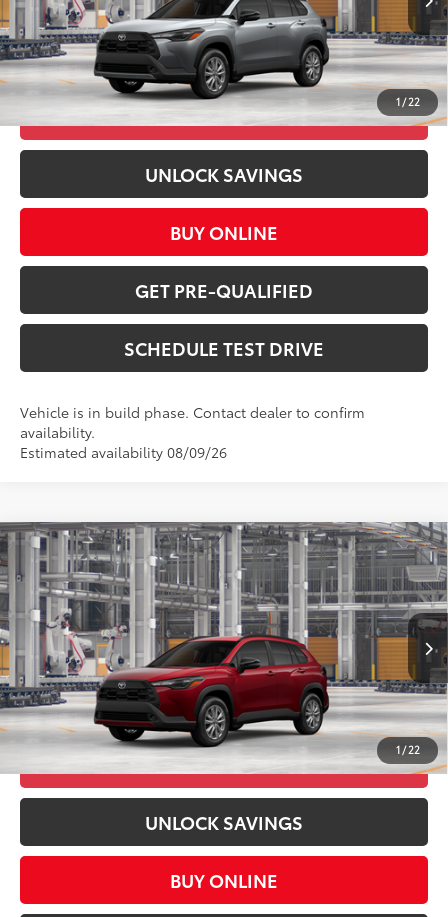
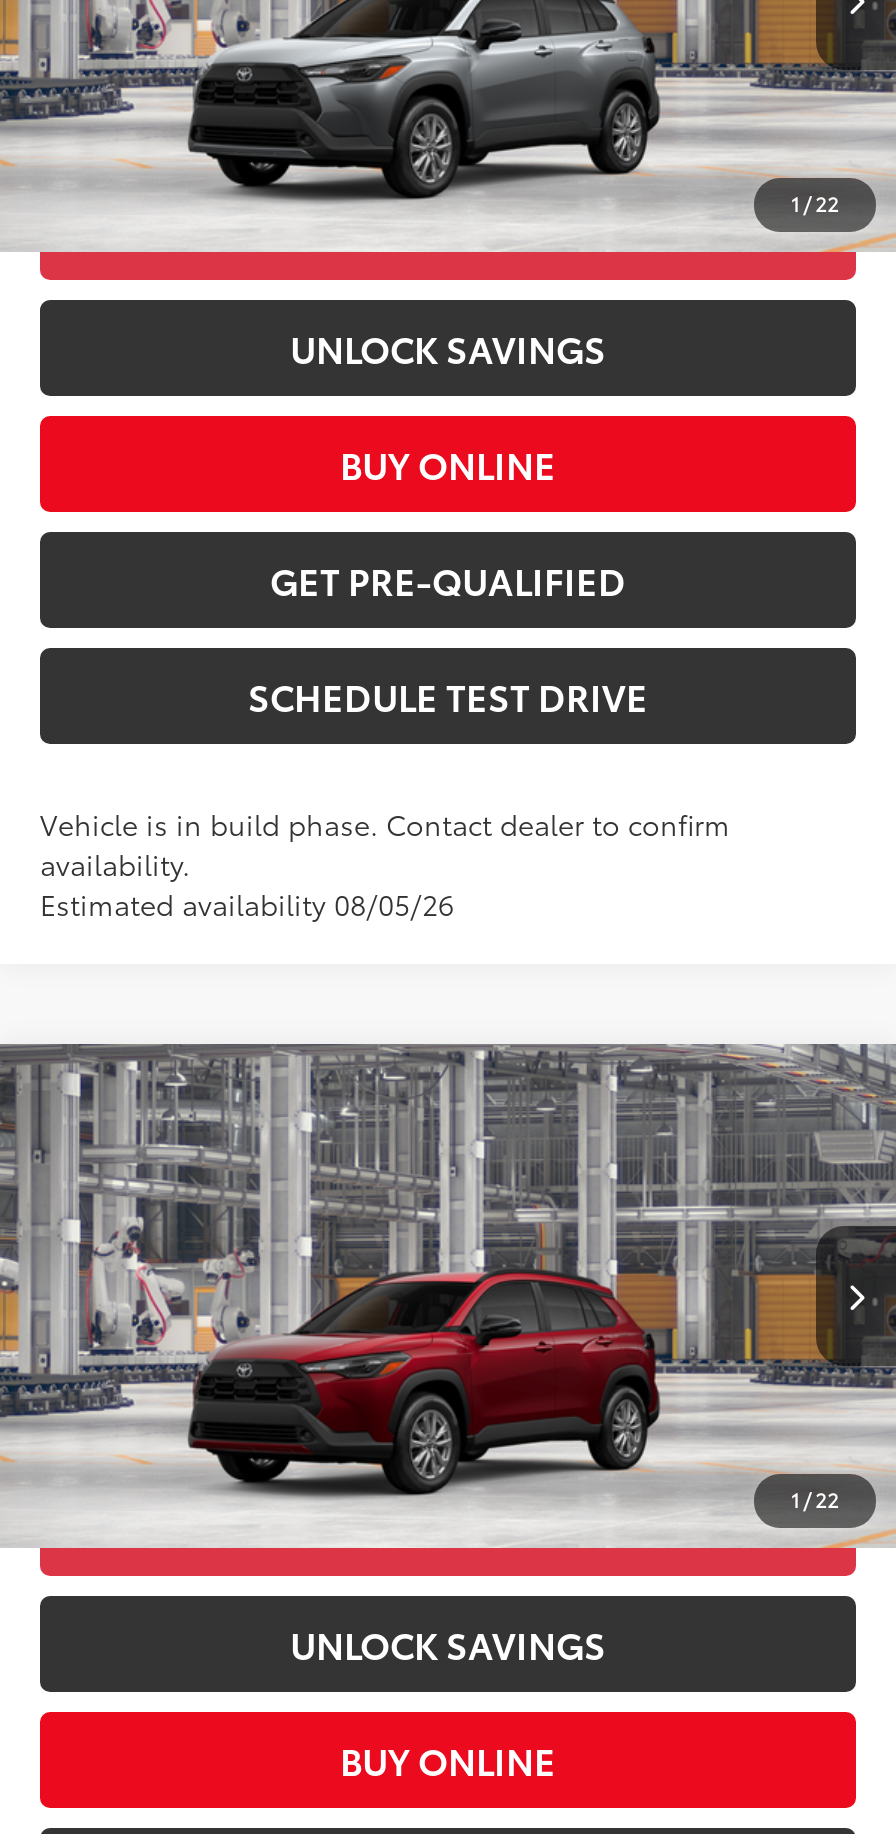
[20,442,227,462] Estimated availability 08/09/26 -> [40,884,454,924] Estimated availability 08/05/26

